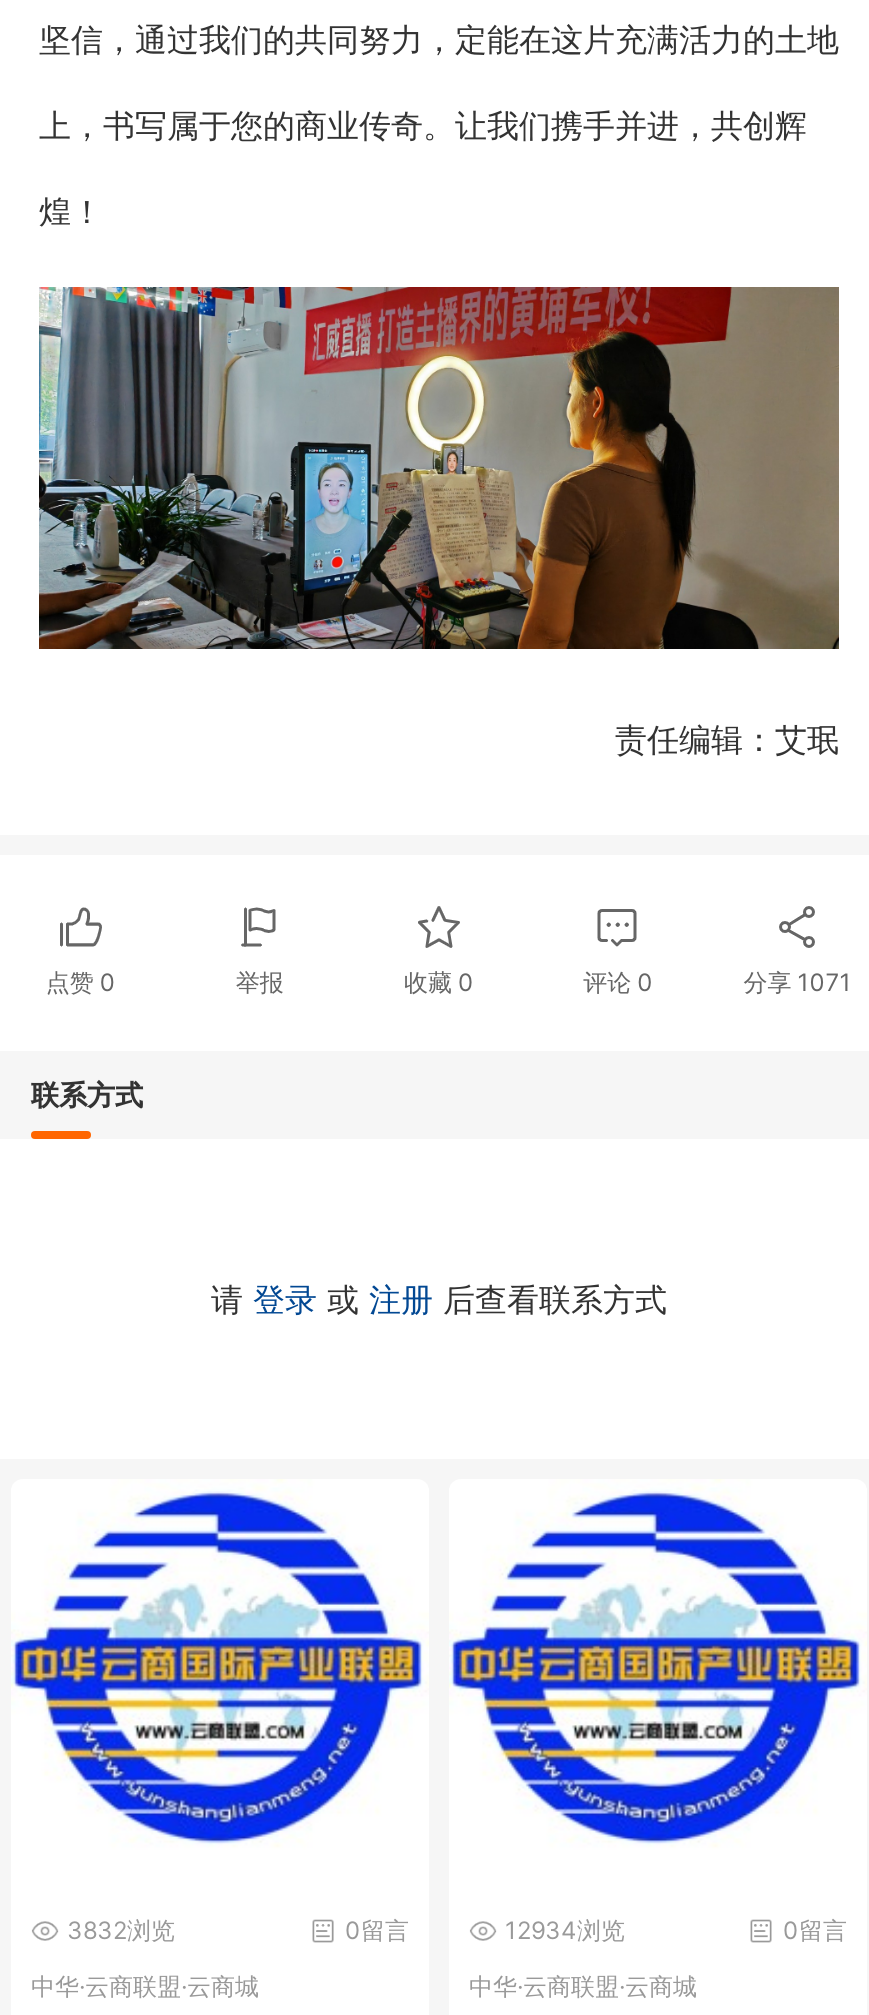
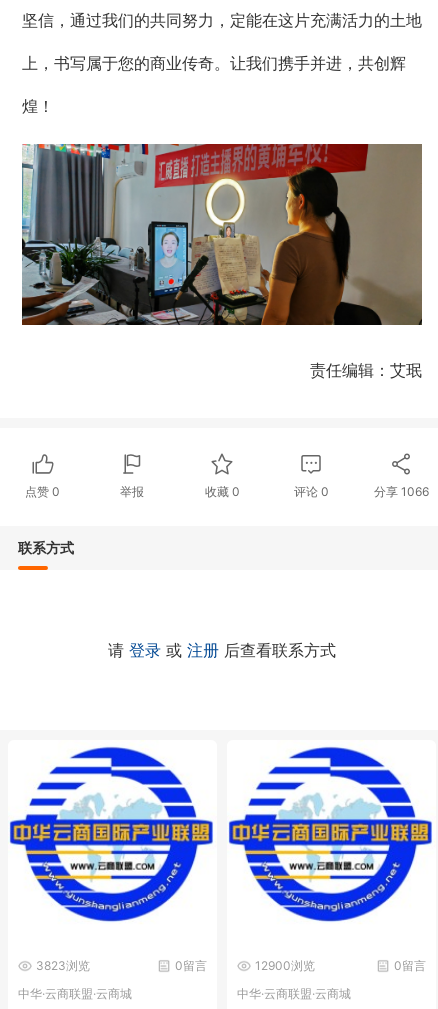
[743,967,851,997] 分享1071 -> [374,484,429,499] 分享1066
[67,1915,175,1945] 3832浏览 -> [36,958,90,973] 3823浏览
[505,1915,625,1945] 12934浏览 -> [255,958,315,973] 12900浏览

